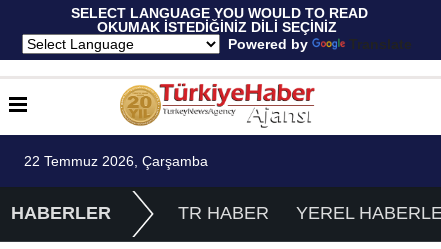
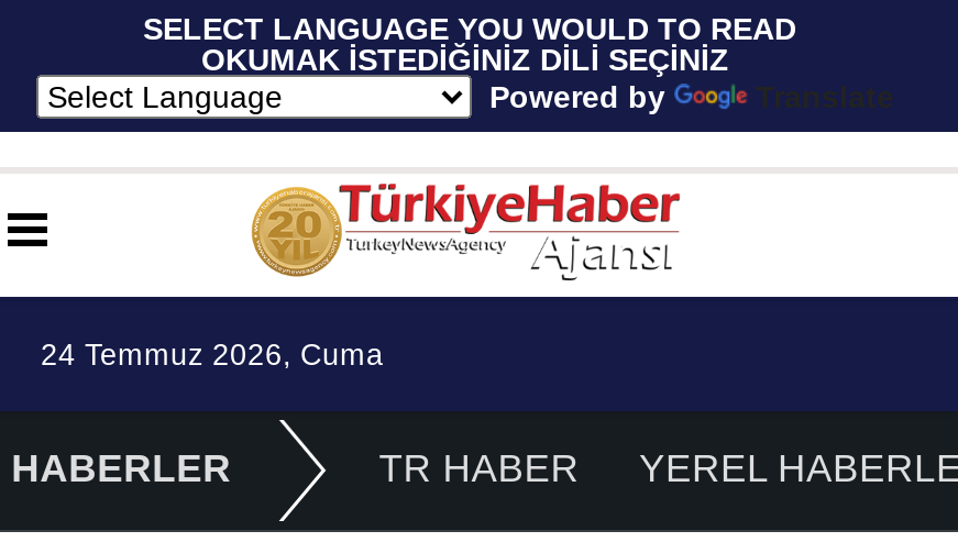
[24,154,208,169] 22 Temmuz 2026, Çarşamba -> [41,339,384,372] 24 Temmuz 2026, Cuma

